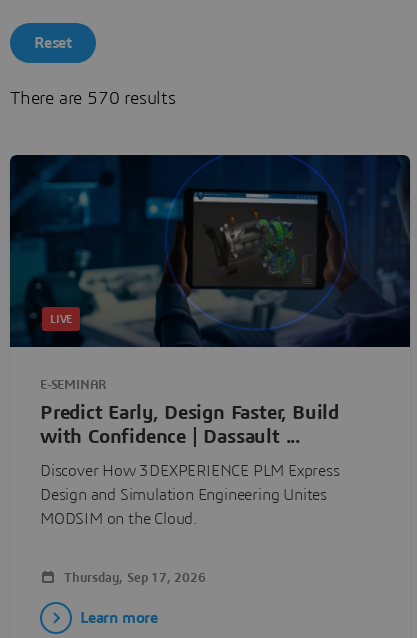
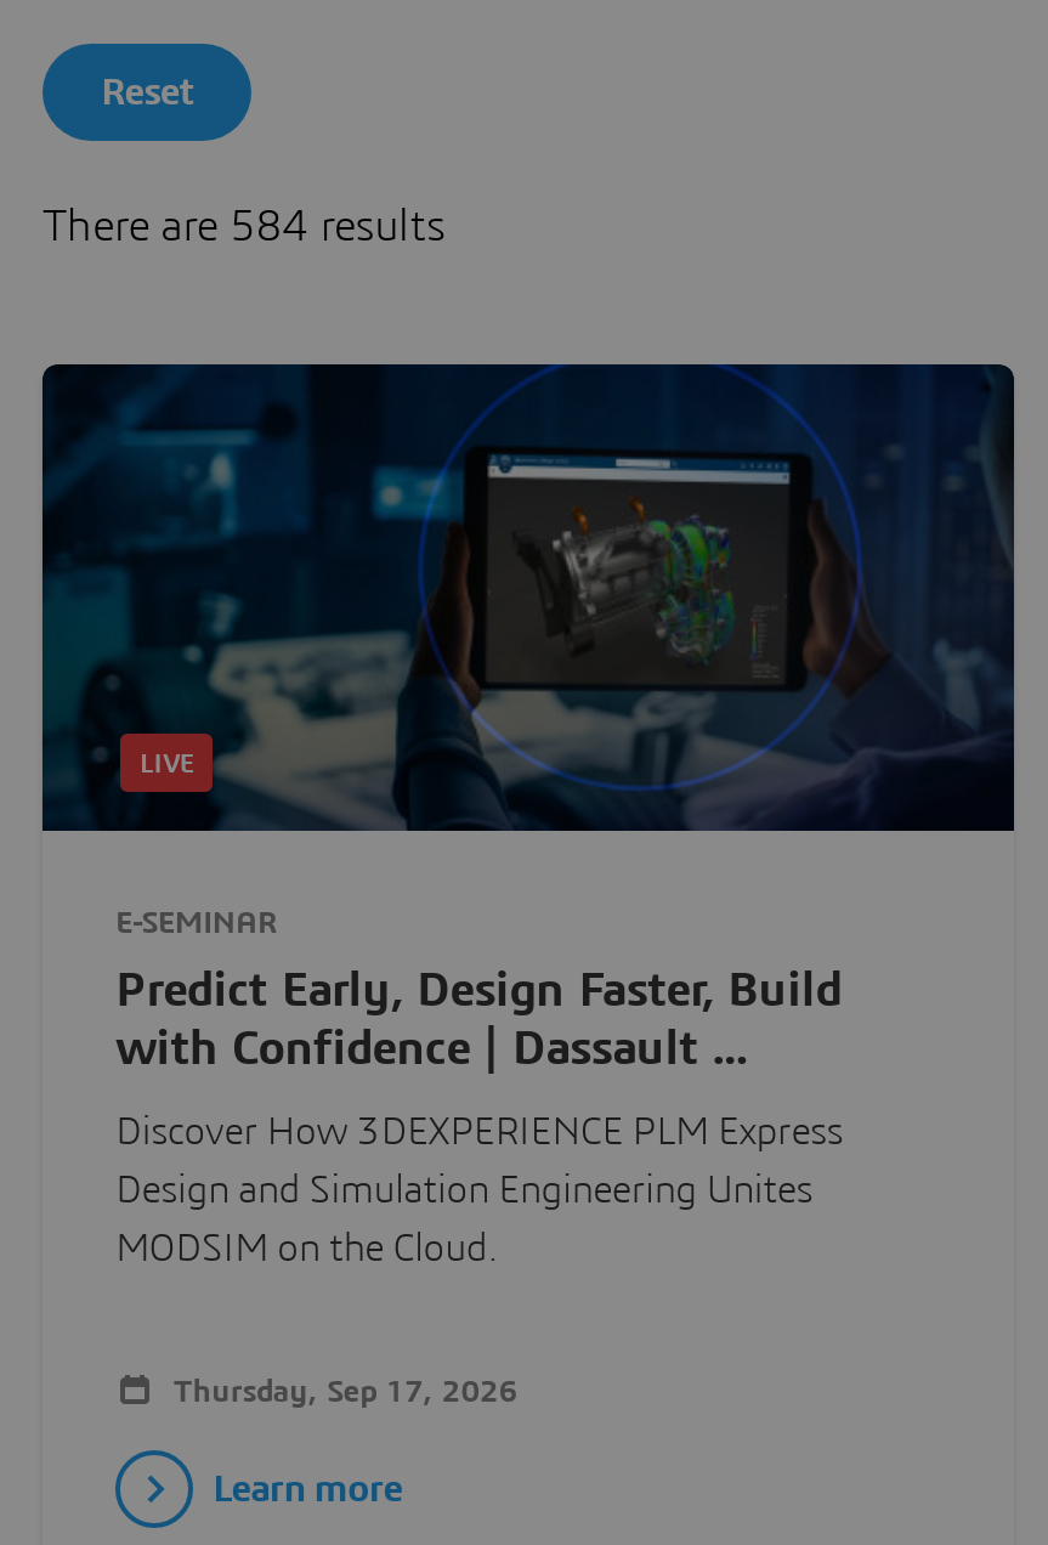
[10,90,176,108] There are 570 results -> [43,206,445,250] There are 584 results

